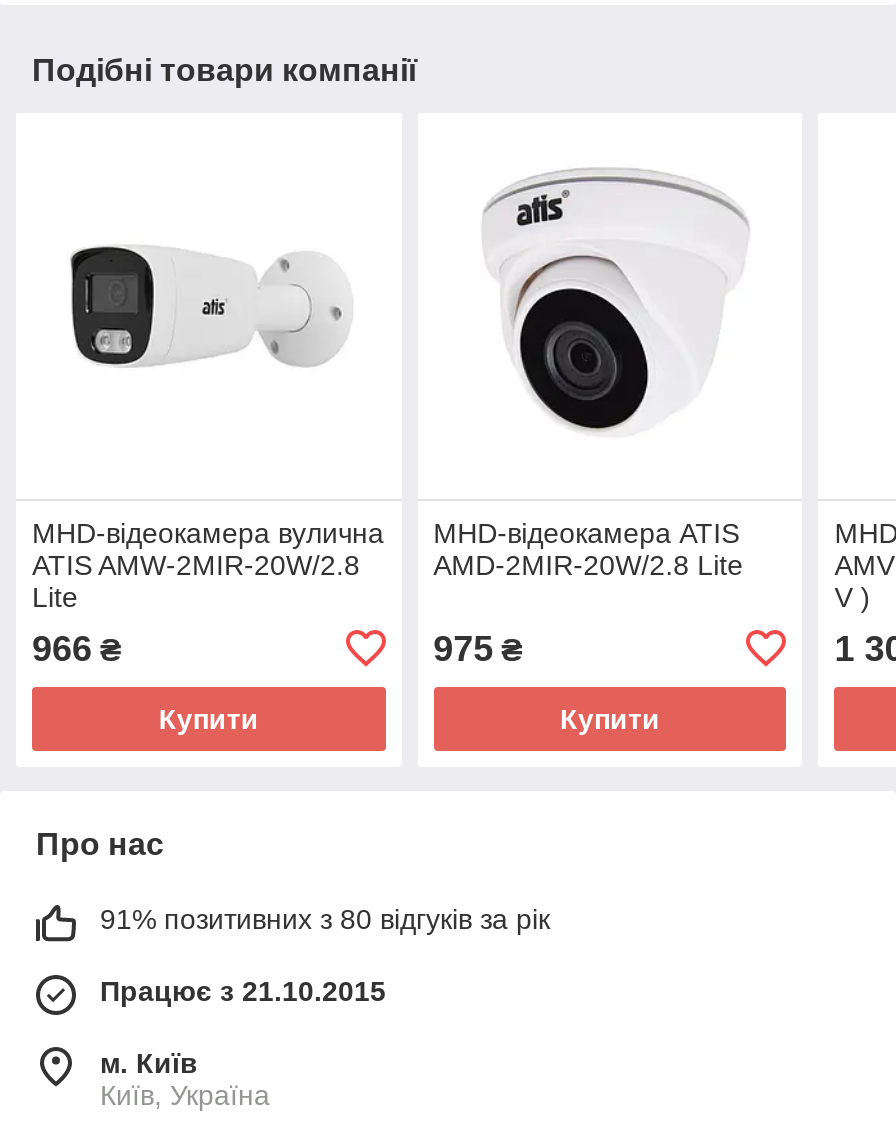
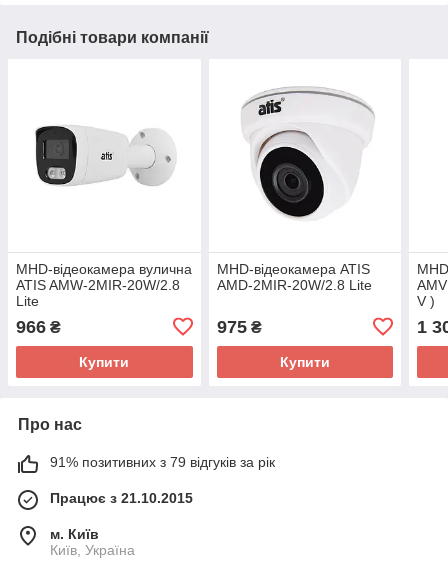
[100,903,550,935] 91% позитивних з 80 відгуків за рік -> [50,454,275,470] 91% позитивних з 79 відгуків за рік

